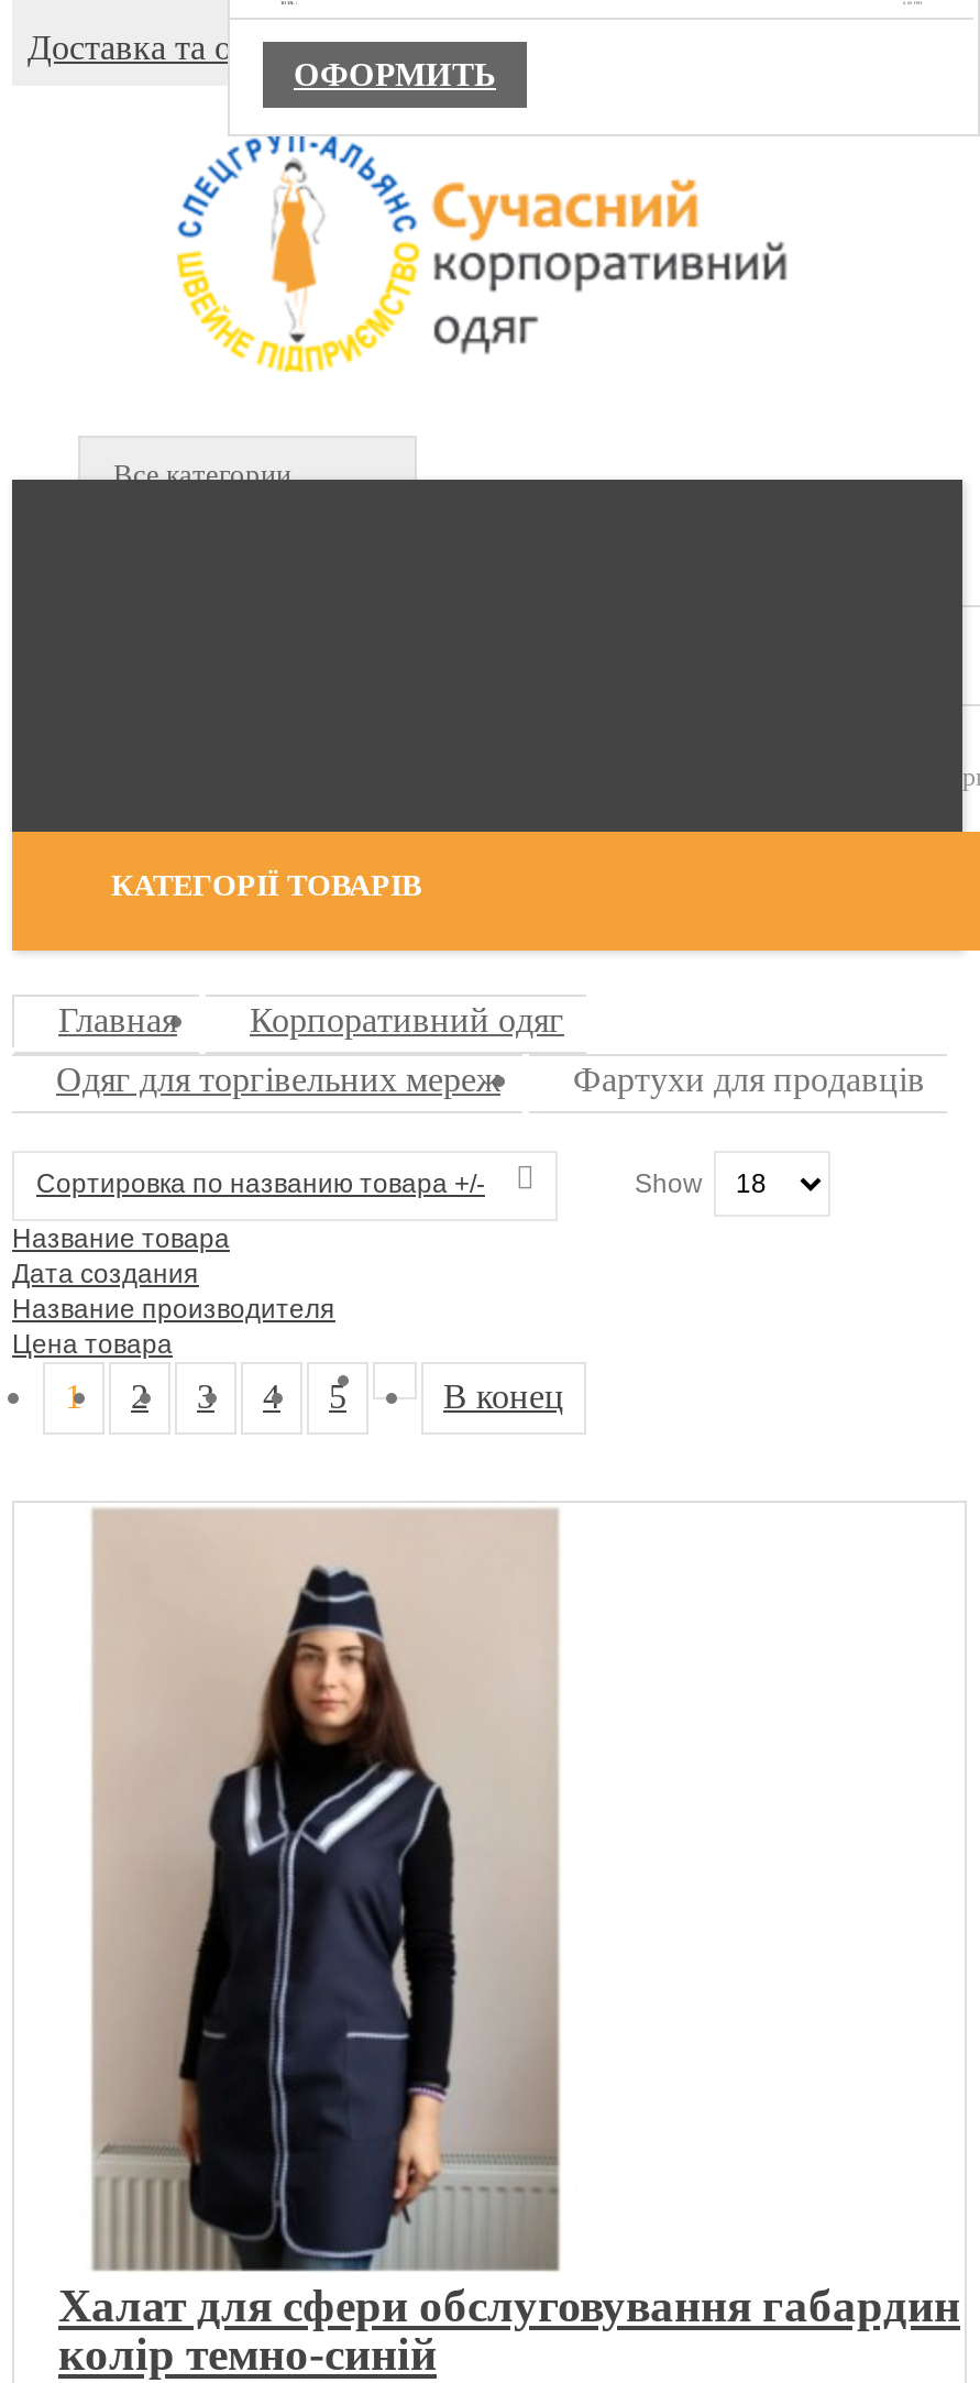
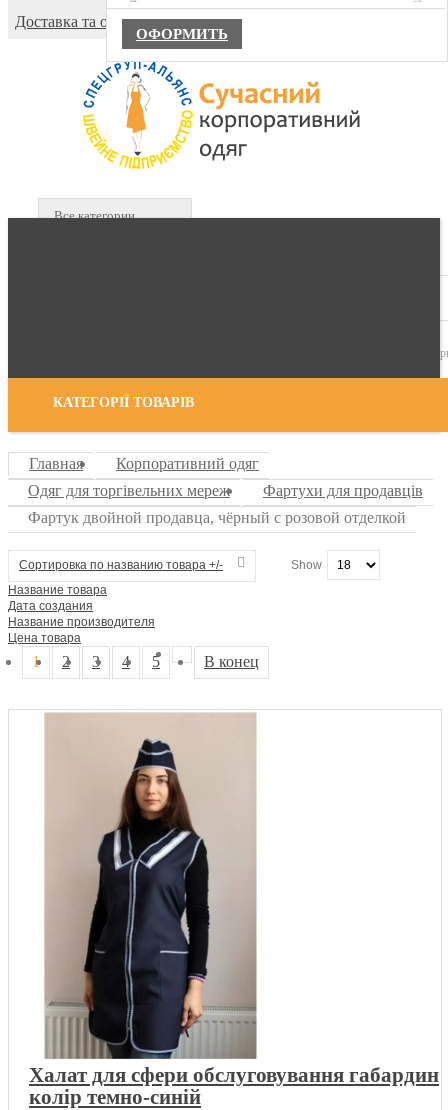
none -> [28,509,406,526] Фартук двойной продавца, чёрный с розовой отделкой

